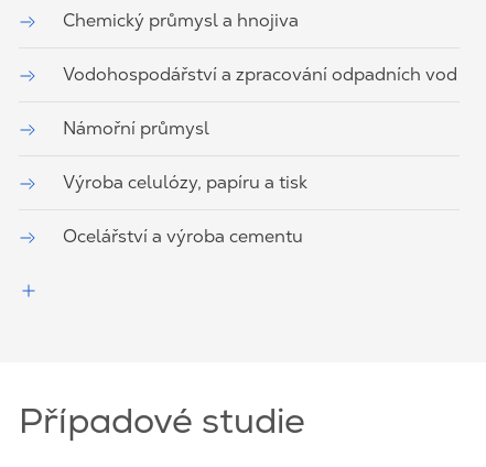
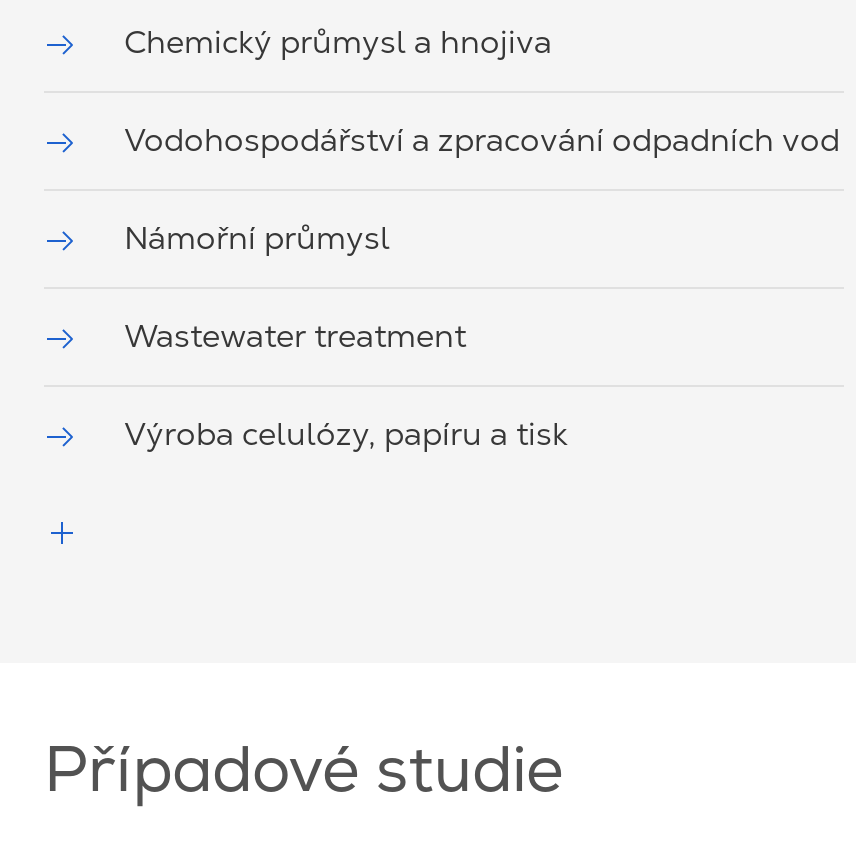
none -> [124,316,466,354] Wastewater treatment
moved [63,172,307,193] -> [124,414,568,452]: Výroba celulózy, papíru a tisk
[63,226,303,247] Ocelářství a výroba cementu -> none

